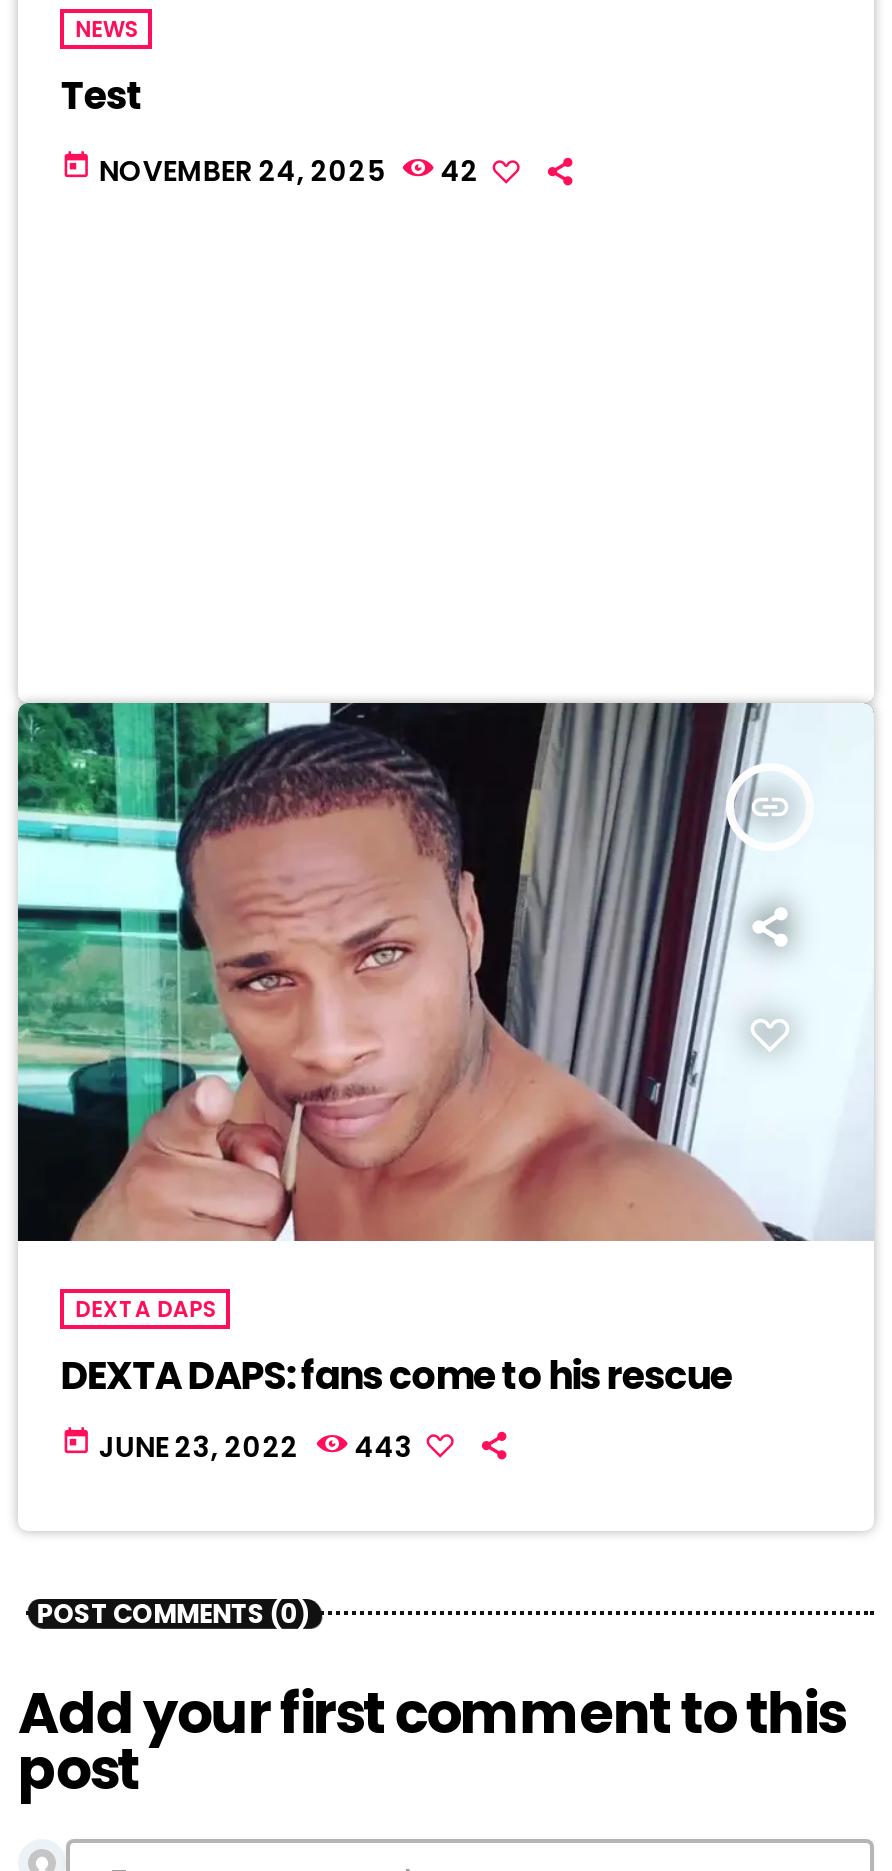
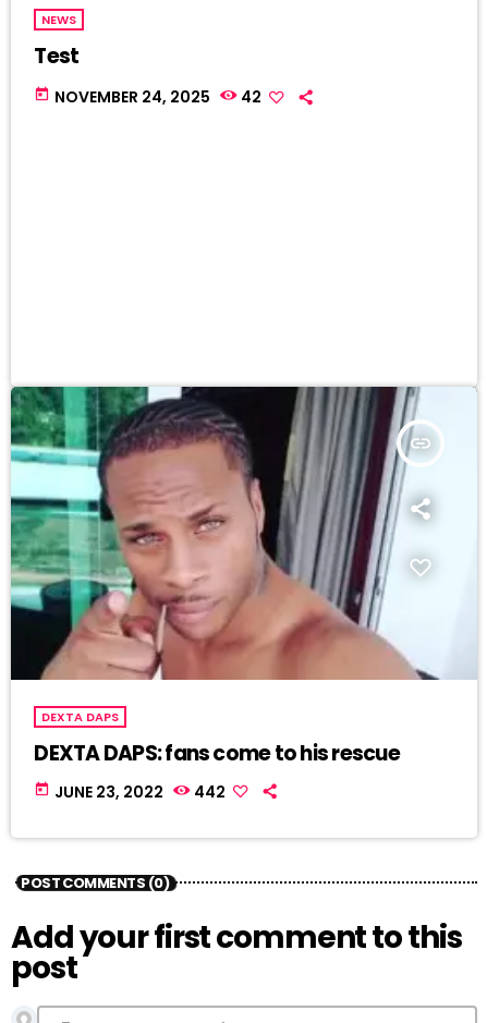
[355,1426,413,1466] 443 -> [194,781,226,802] 442

